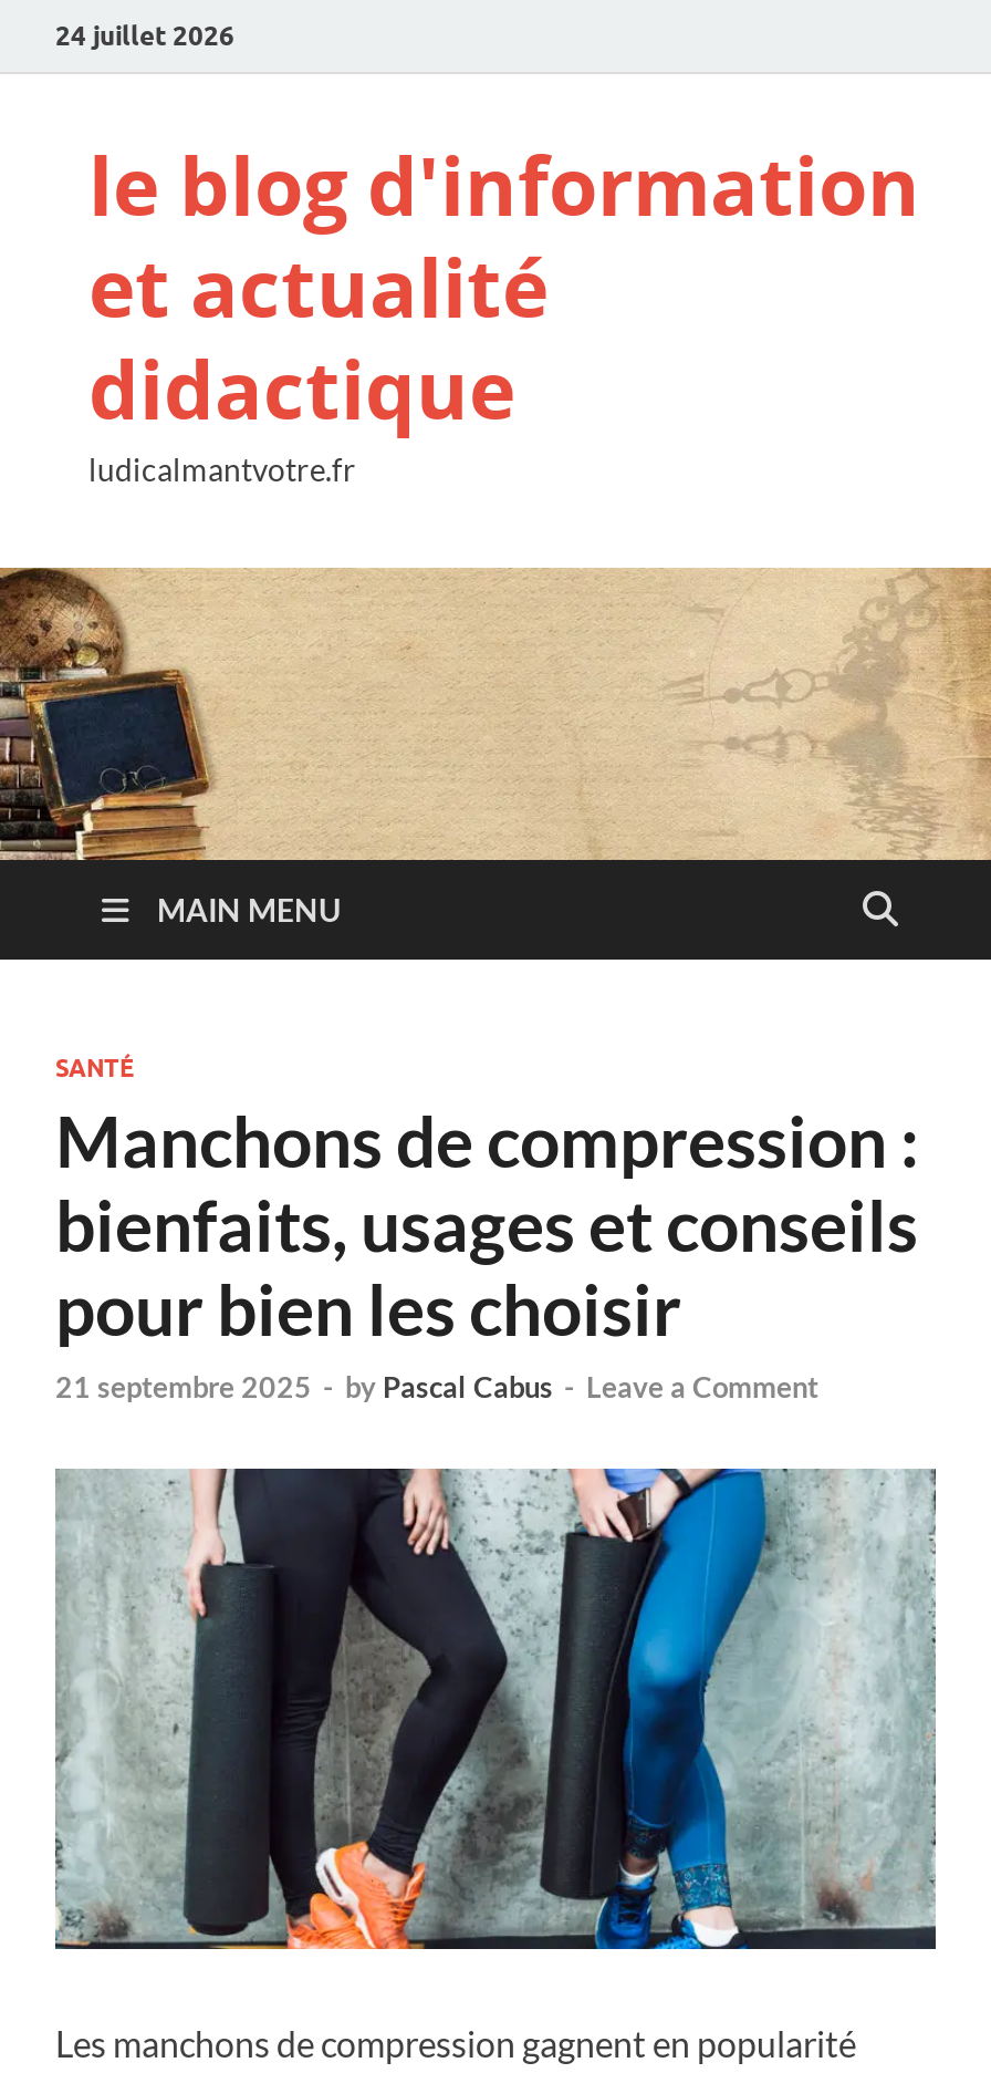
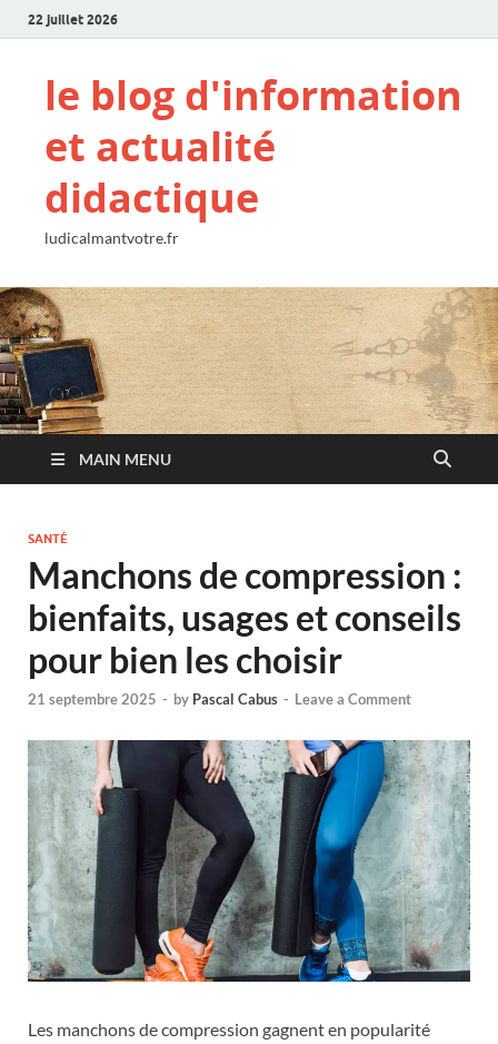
[55,18,234,51] 24 juillet 2026 -> [28,11,118,27] 22 juillet 2026

